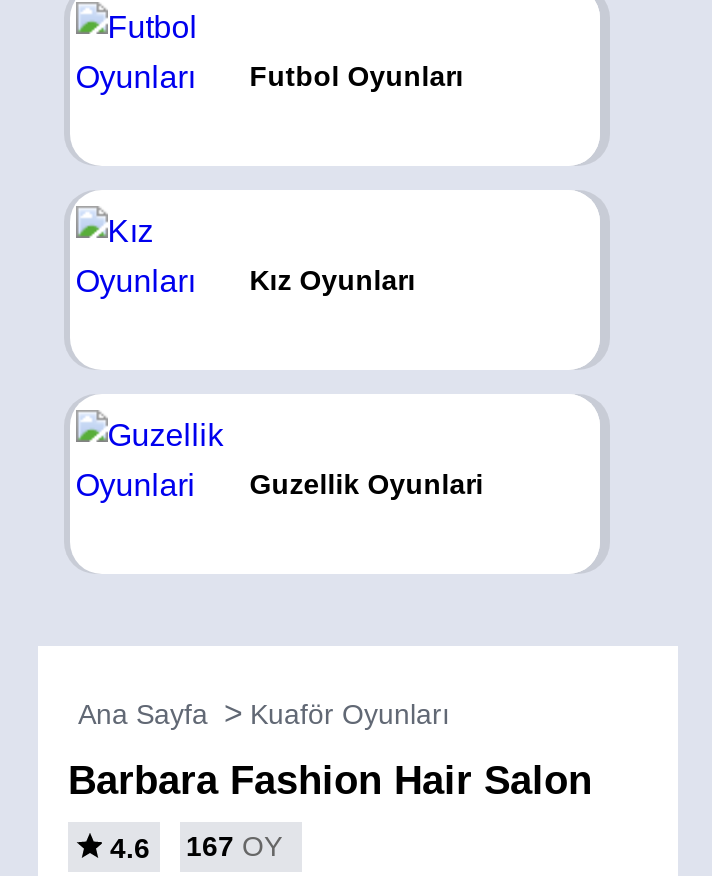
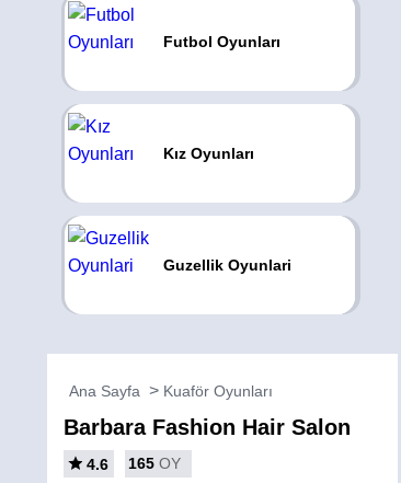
[110,830,282,864] 4.6 167 OY -> [87,455,181,473] 4.6 165 OY

